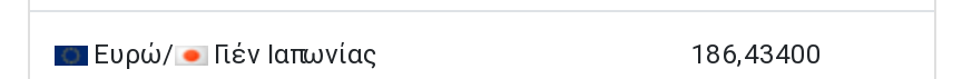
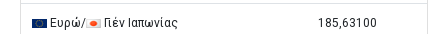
[690,38,822,70] 186,43400 -> [317,16,376,30] 185,63100

